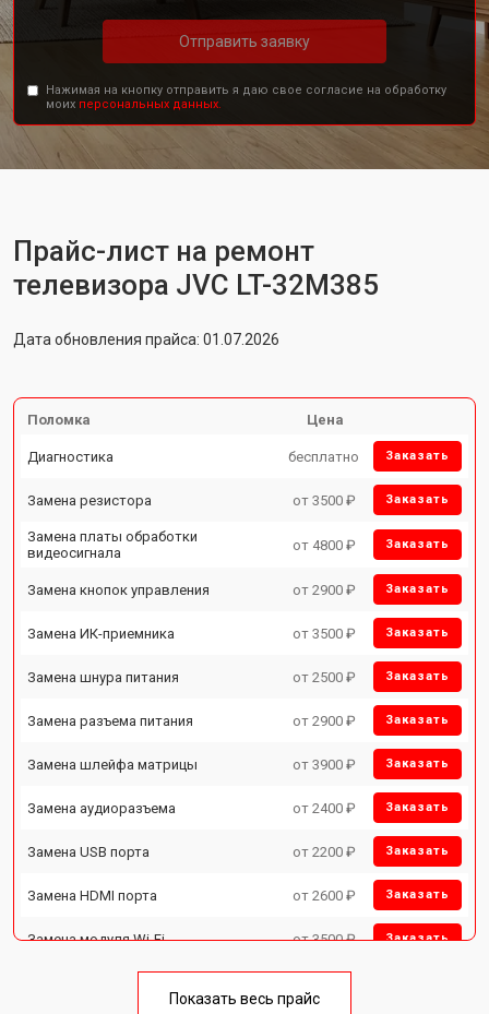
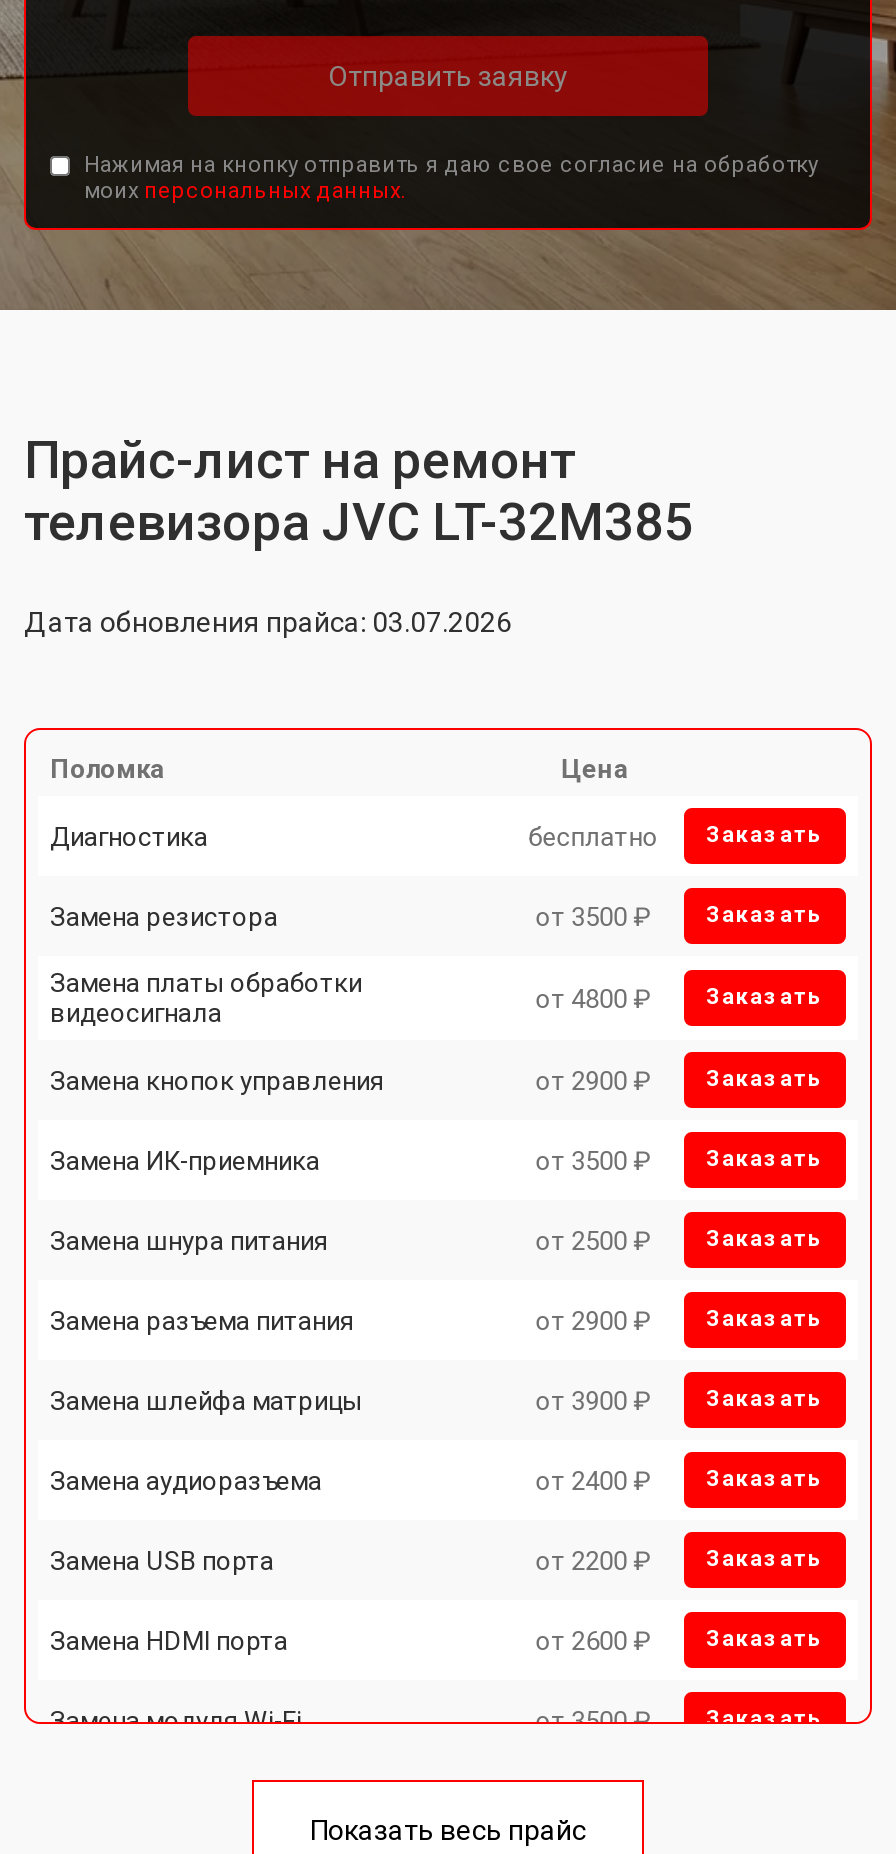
[13,331,279,348] Дата обновления прайса: 01.07.2026 -> [24,606,512,638] Дата обновления прайса: 03.07.2026

